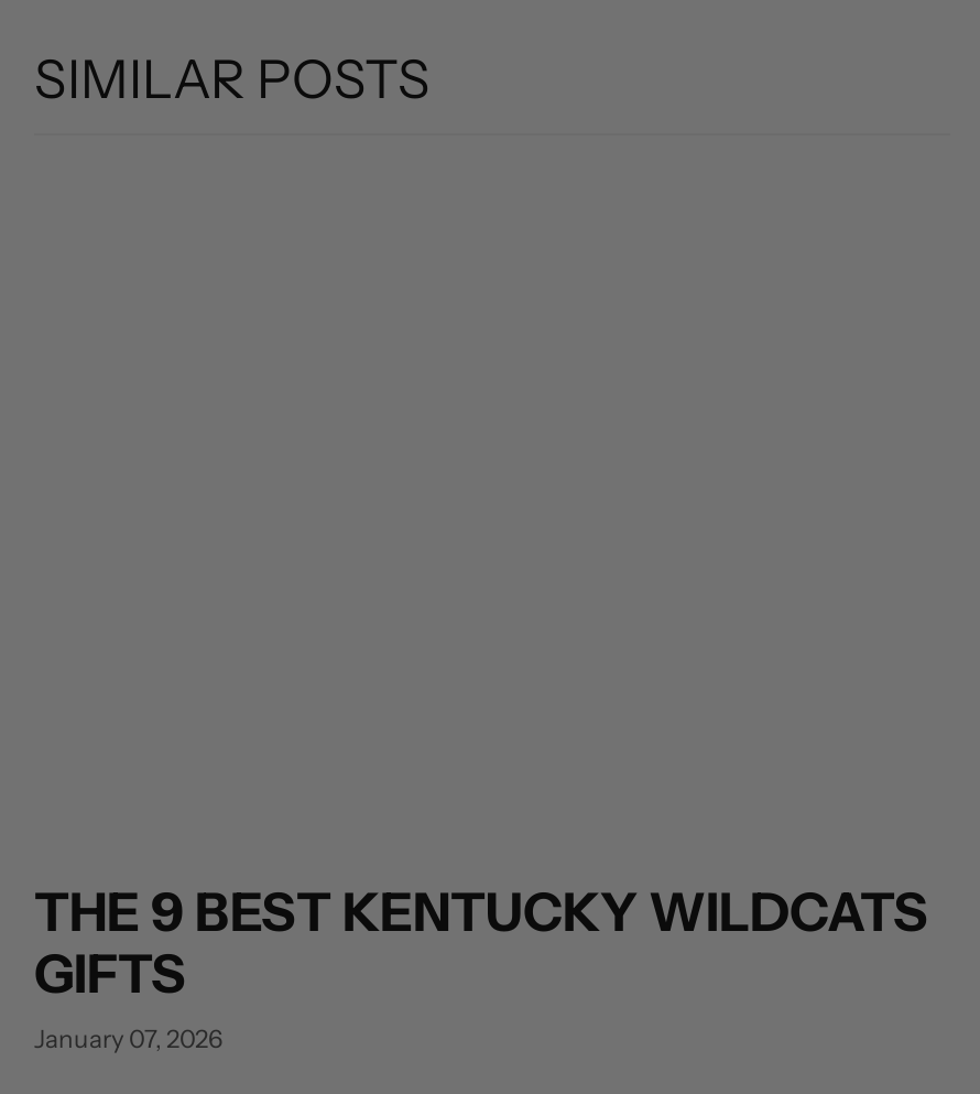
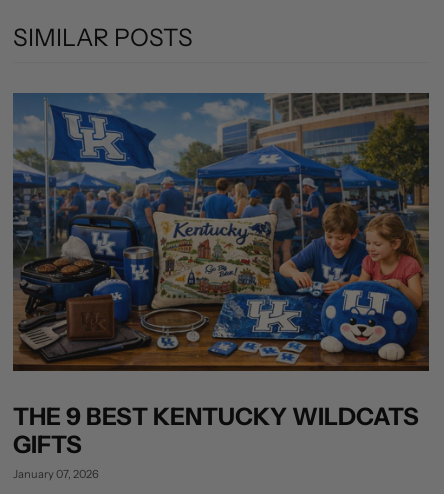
none -> [12,92,430,372] [image]

